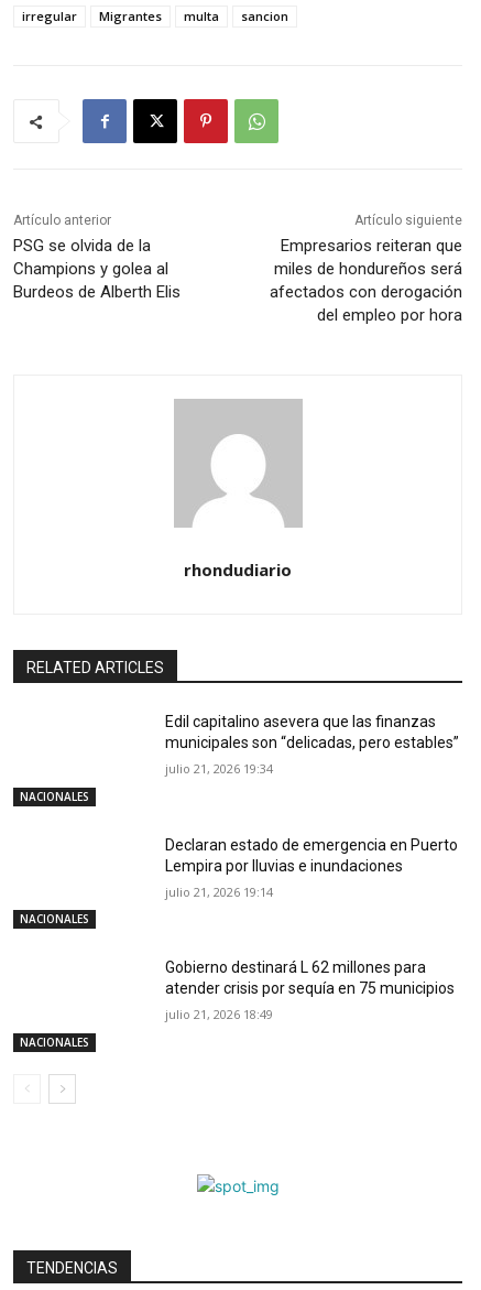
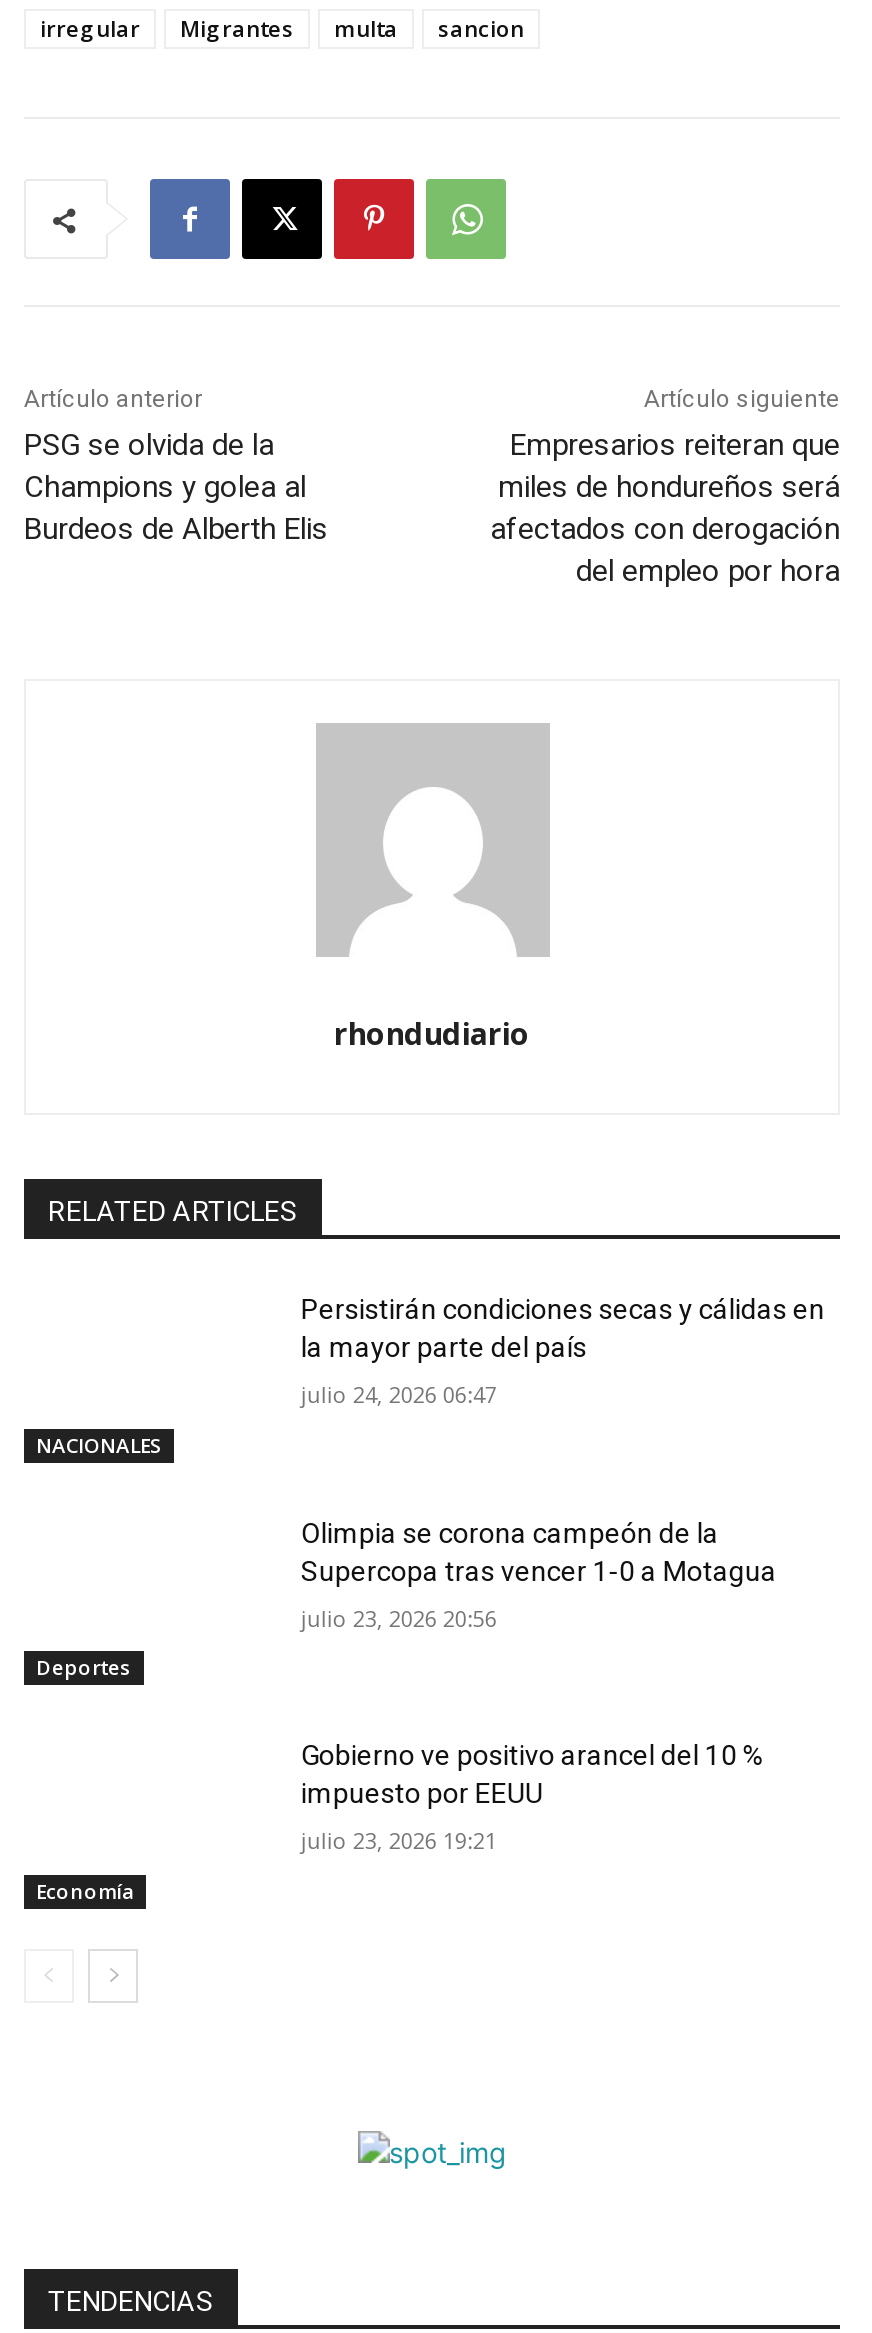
[166,713,459,751] Edil capitalino asevera que las finanzas | municipales son “delicadas, pero estables” -> [301,1293,825,1363] Persistirán condiciones secas y cálidas en | la mayor parte del país
[166,760,273,777] julio 21, 2026 19:34 -> [301,1379,497,1409] julio 24, 2026 06:47
[166,836,458,874] Declaran estado de emergencia en Puerto | Lempira por lluvias e inundaciones -> [301,1516,777,1586] Olimpia se corona campeón de la | Supercopa tras vencer 1-0 a Motagua
[166,883,273,900] julio 21, 2026 19:14 -> [301,1602,497,1632] julio 23, 2026 20:56
[20,911,89,927] NACIONALES -> [36,1654,132,1682] Deportes
[166,959,455,997] Gobierno destinará L 62 millones para | atender crisis por sequía en 75 municipios -> [301,1740,765,1810] Gobierno ve positivo arancel del 10 % | impuesto por EEUU
[166,1006,273,1023] julio 21, 2026 18:49 -> [301,1826,497,1856] julio 23, 2026 19:21
[20,1035,89,1050] NACIONALES -> [36,1877,134,1905] Economía

